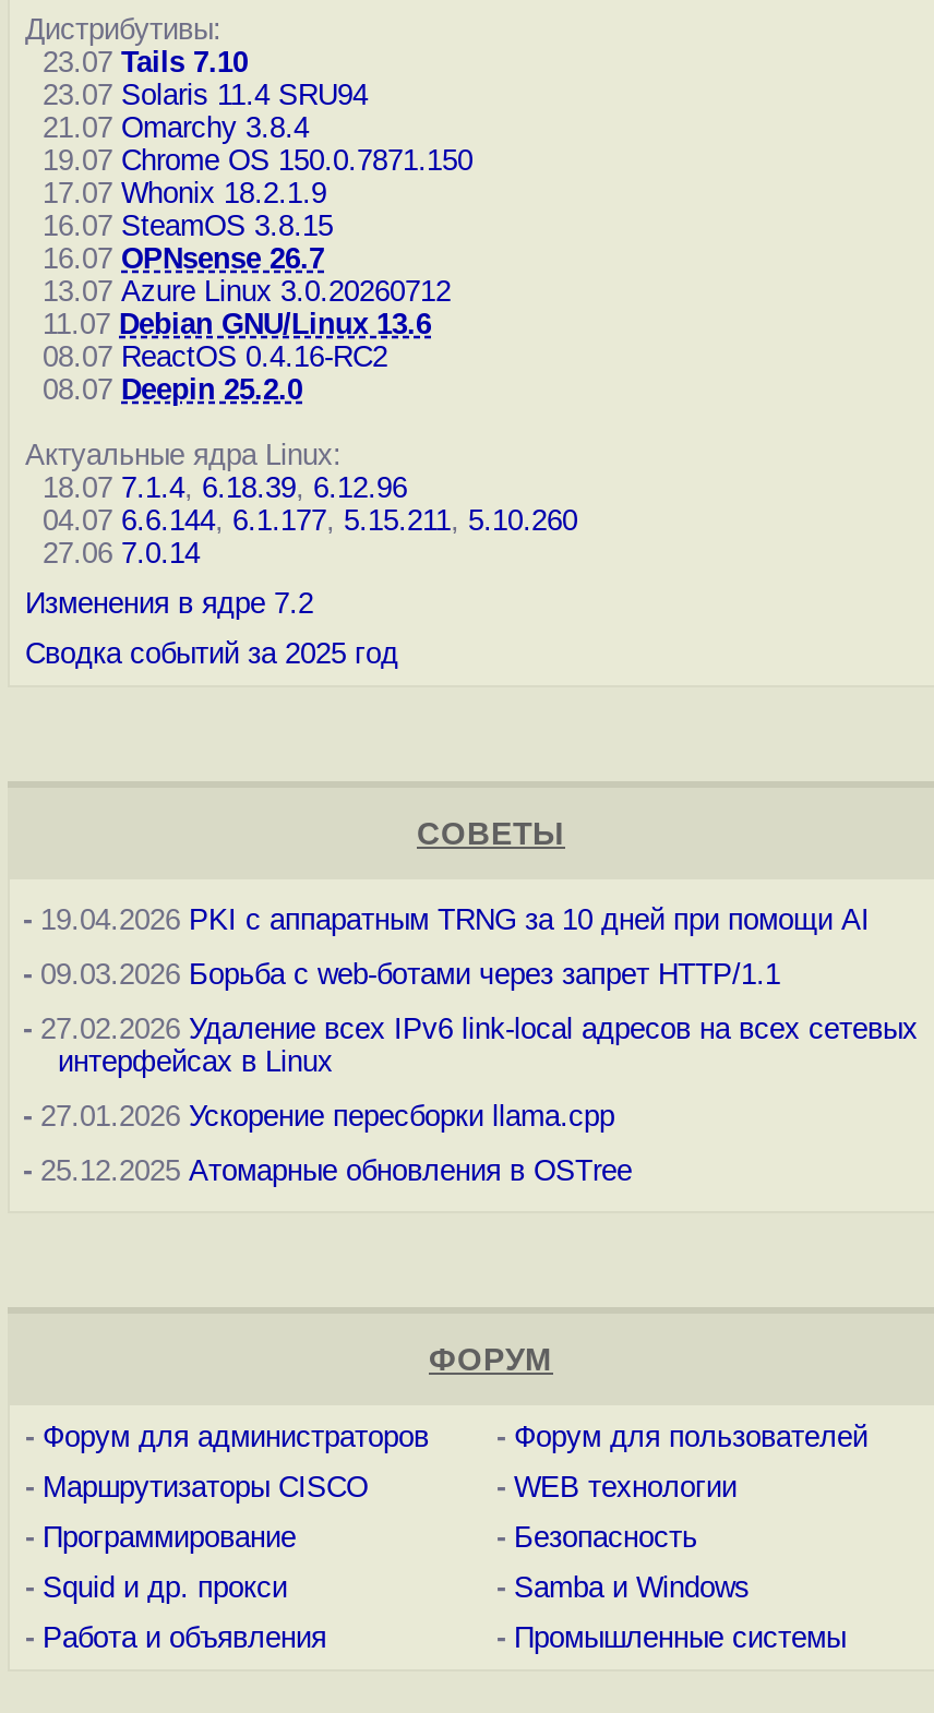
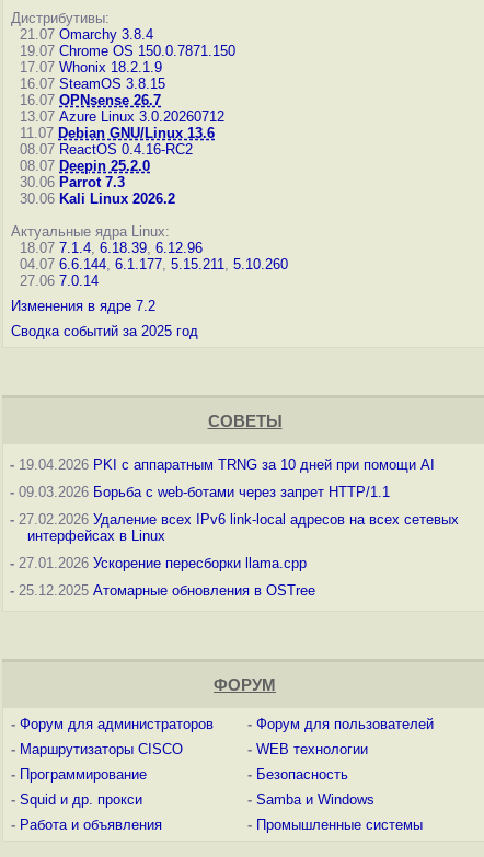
[25,46,368,111] 23.07 Tails 7.10 | 23.07 Solaris 11.4 SRU94 -> none
moved [25,111,472,406] -> [11,26,235,174]: 21.07 Omarchy 3.8.4 | 19.07 Chrome OS 150.0.7871.150 | 17.07 Whonix 18.2.1.9 | ... | 08.07 ReactOS 0.4.16-RC2 | 08.07 Deepin 25.2.0
none -> [11,174,175,207] 30.06 Parrot 7.3 | 30.06 Kali Linux 2026.2

